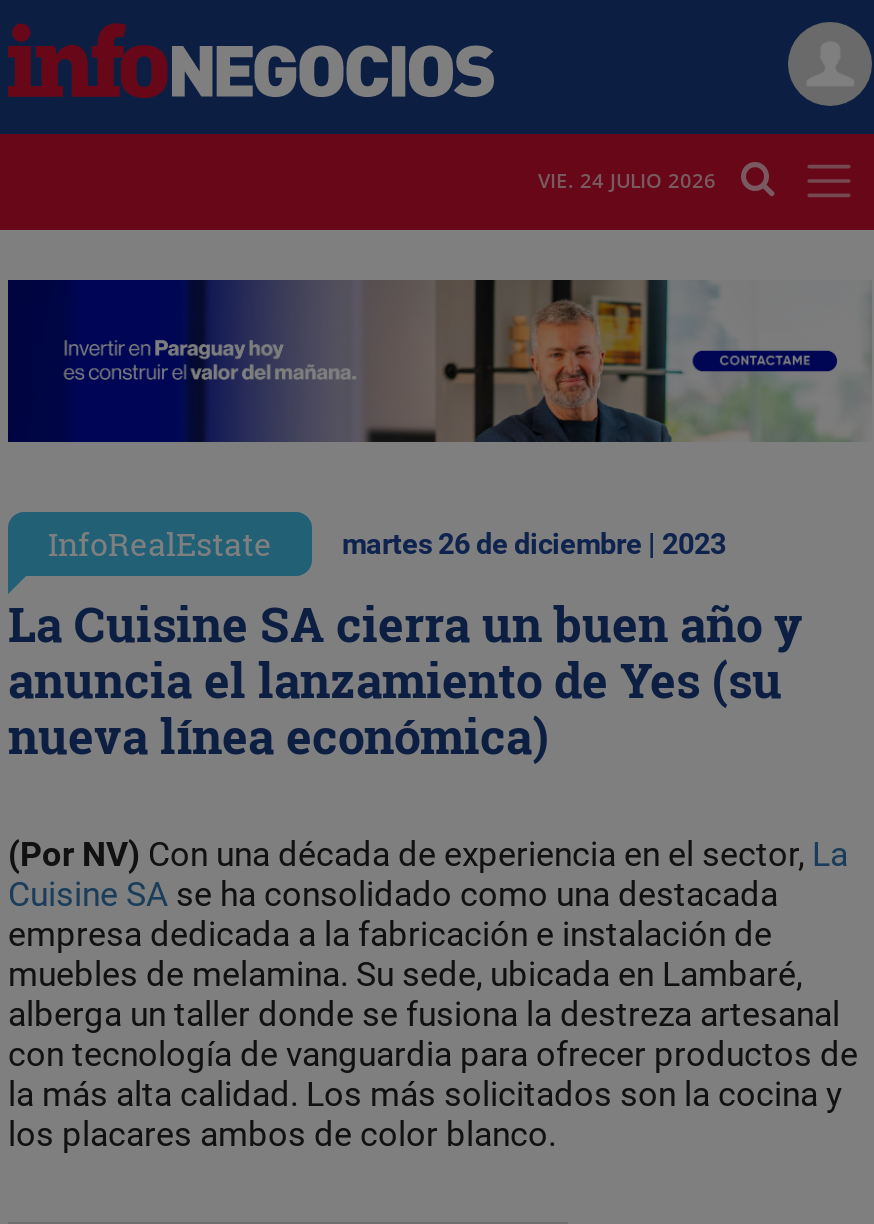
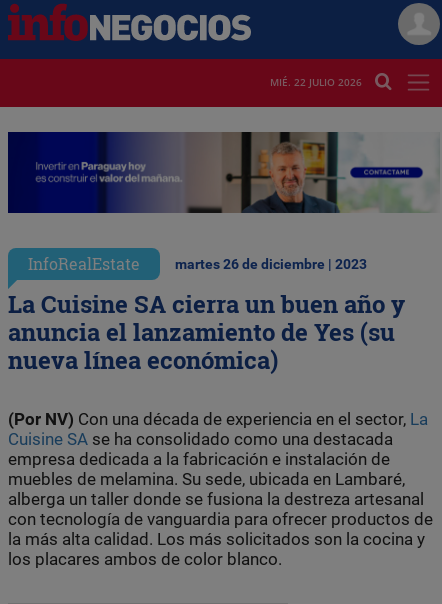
[538,167,716,195] VIE. 24 JULIO 2026 -> [270,75,362,89] MIÉ. 22 JULIO 2026

